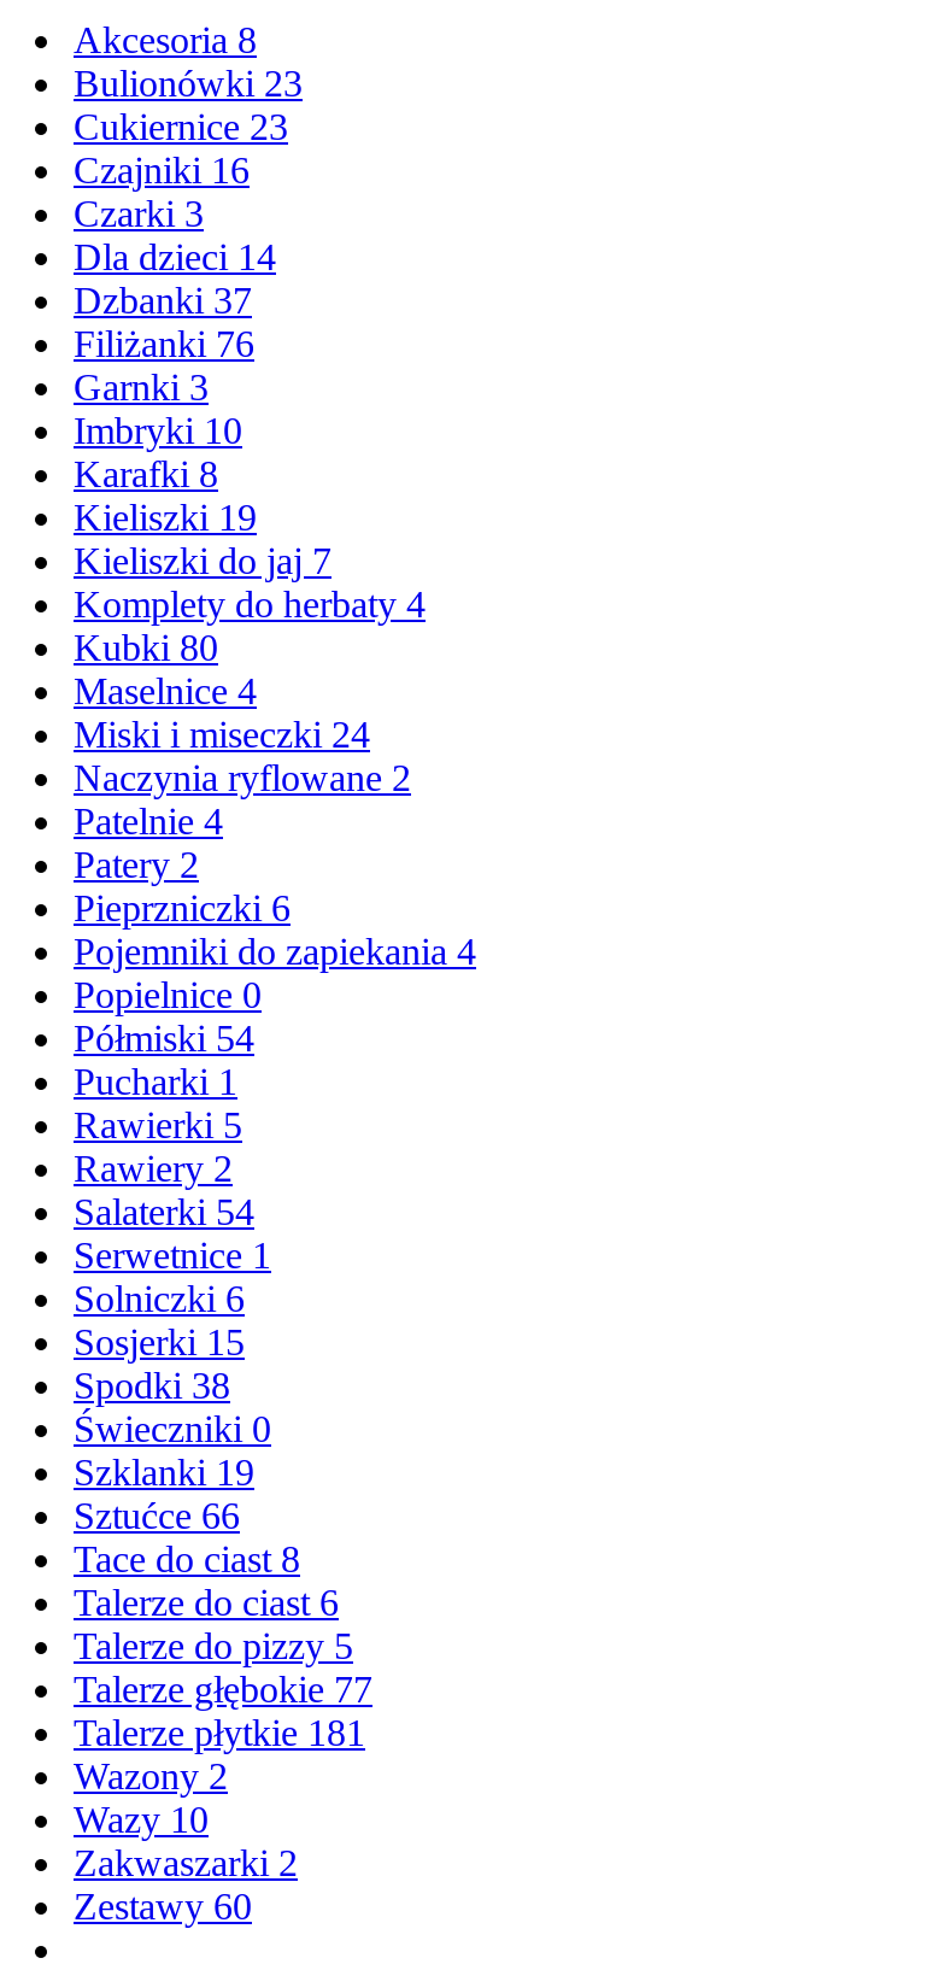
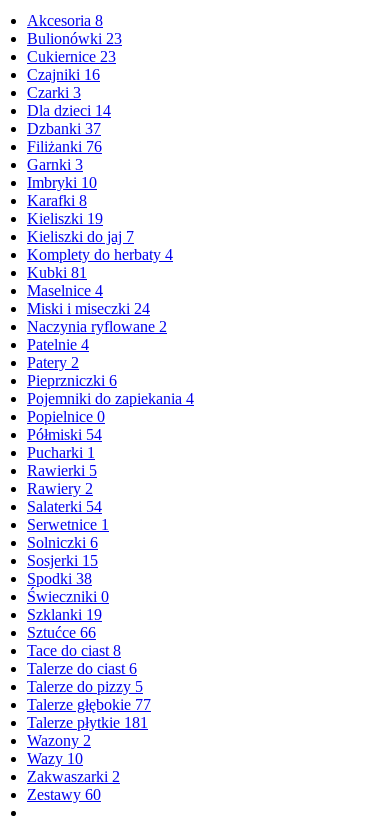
[74,628,218,669] Kubki 80 -> [27,264,87,281] Kubki 81

